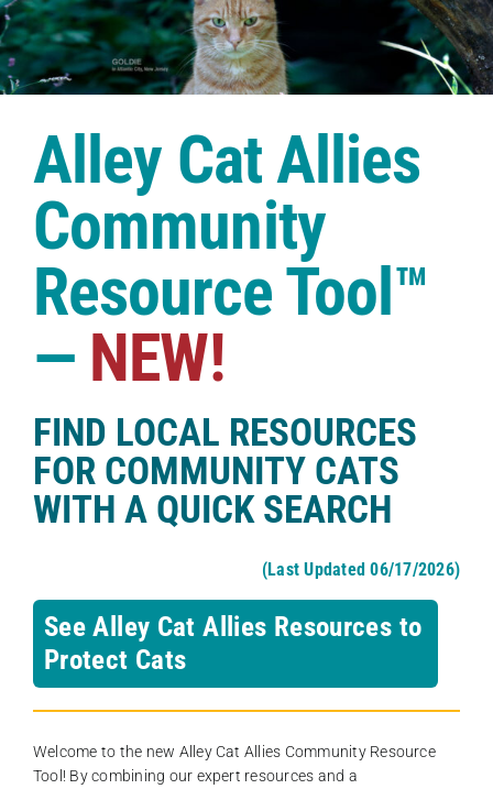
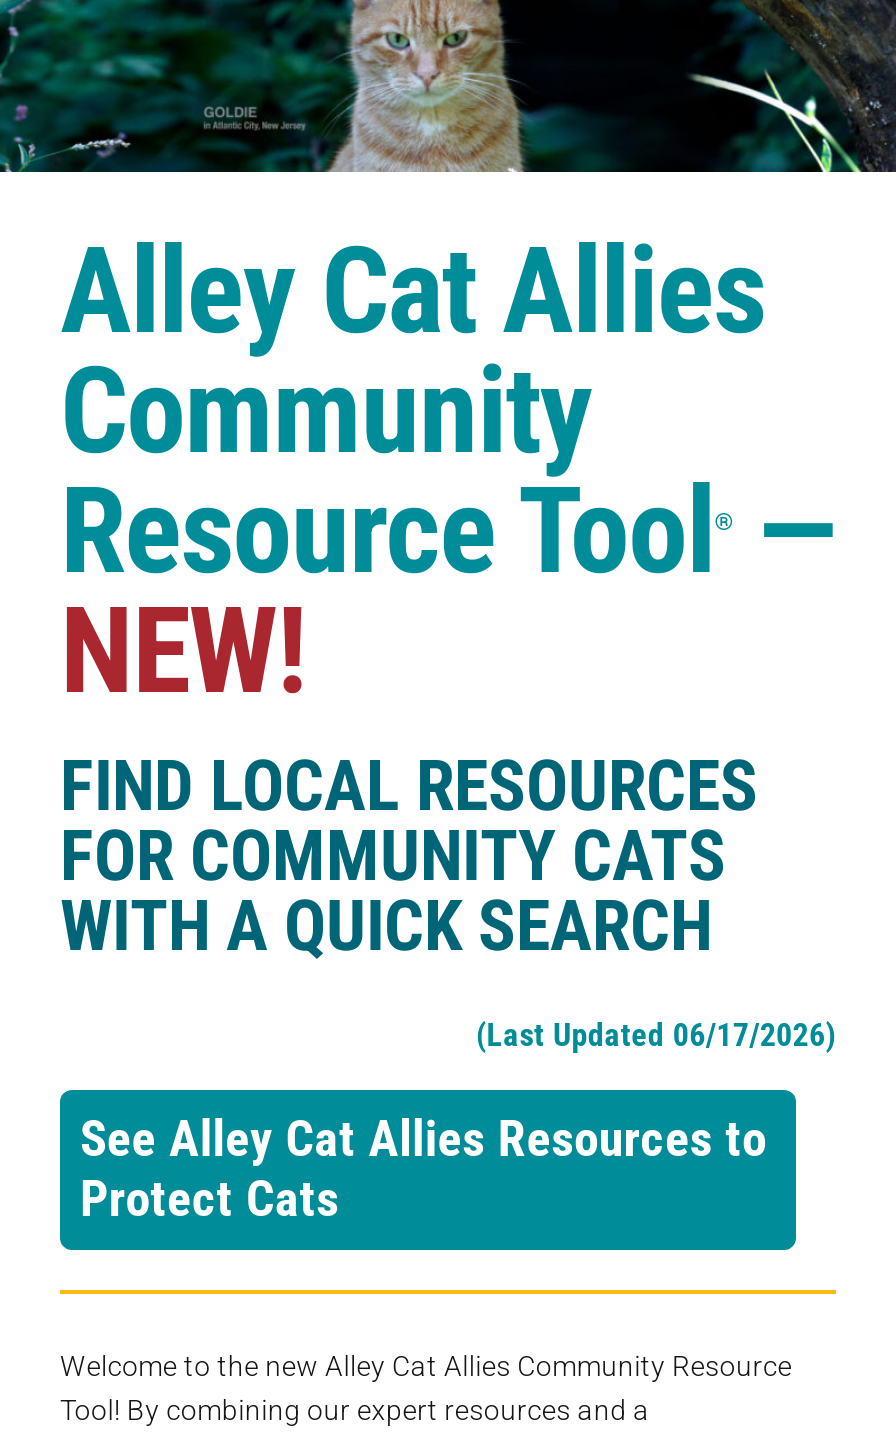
[33,253,429,397] Resource Tool™ | — NEW! -> [60,460,835,722] Resource Tool ® — | NEW!

